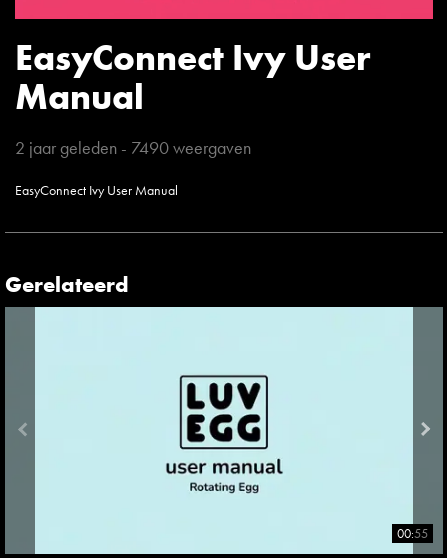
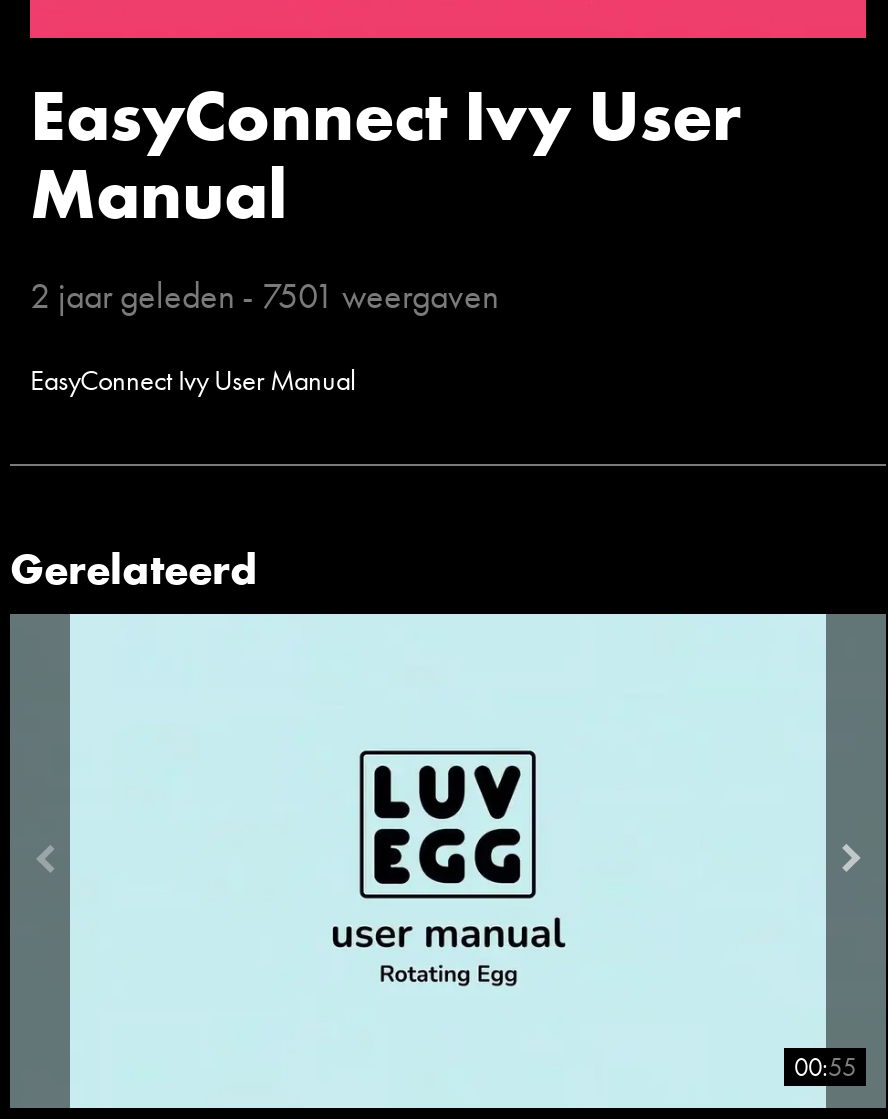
[15,136,251,159] 2 jaar geleden - 7490 weergaven -> [30,272,498,318] 2 jaar geleden - 7501 weergaven

